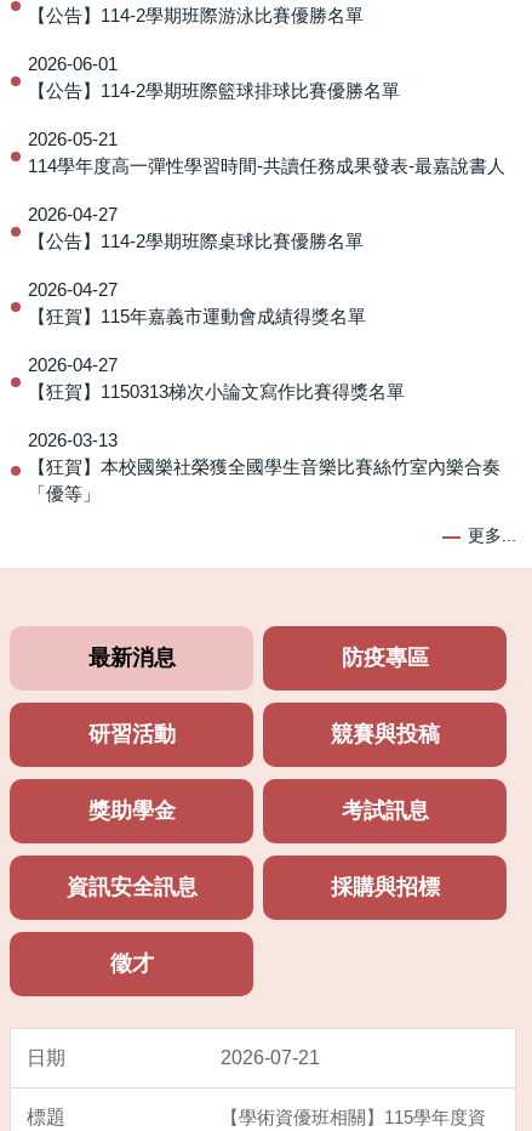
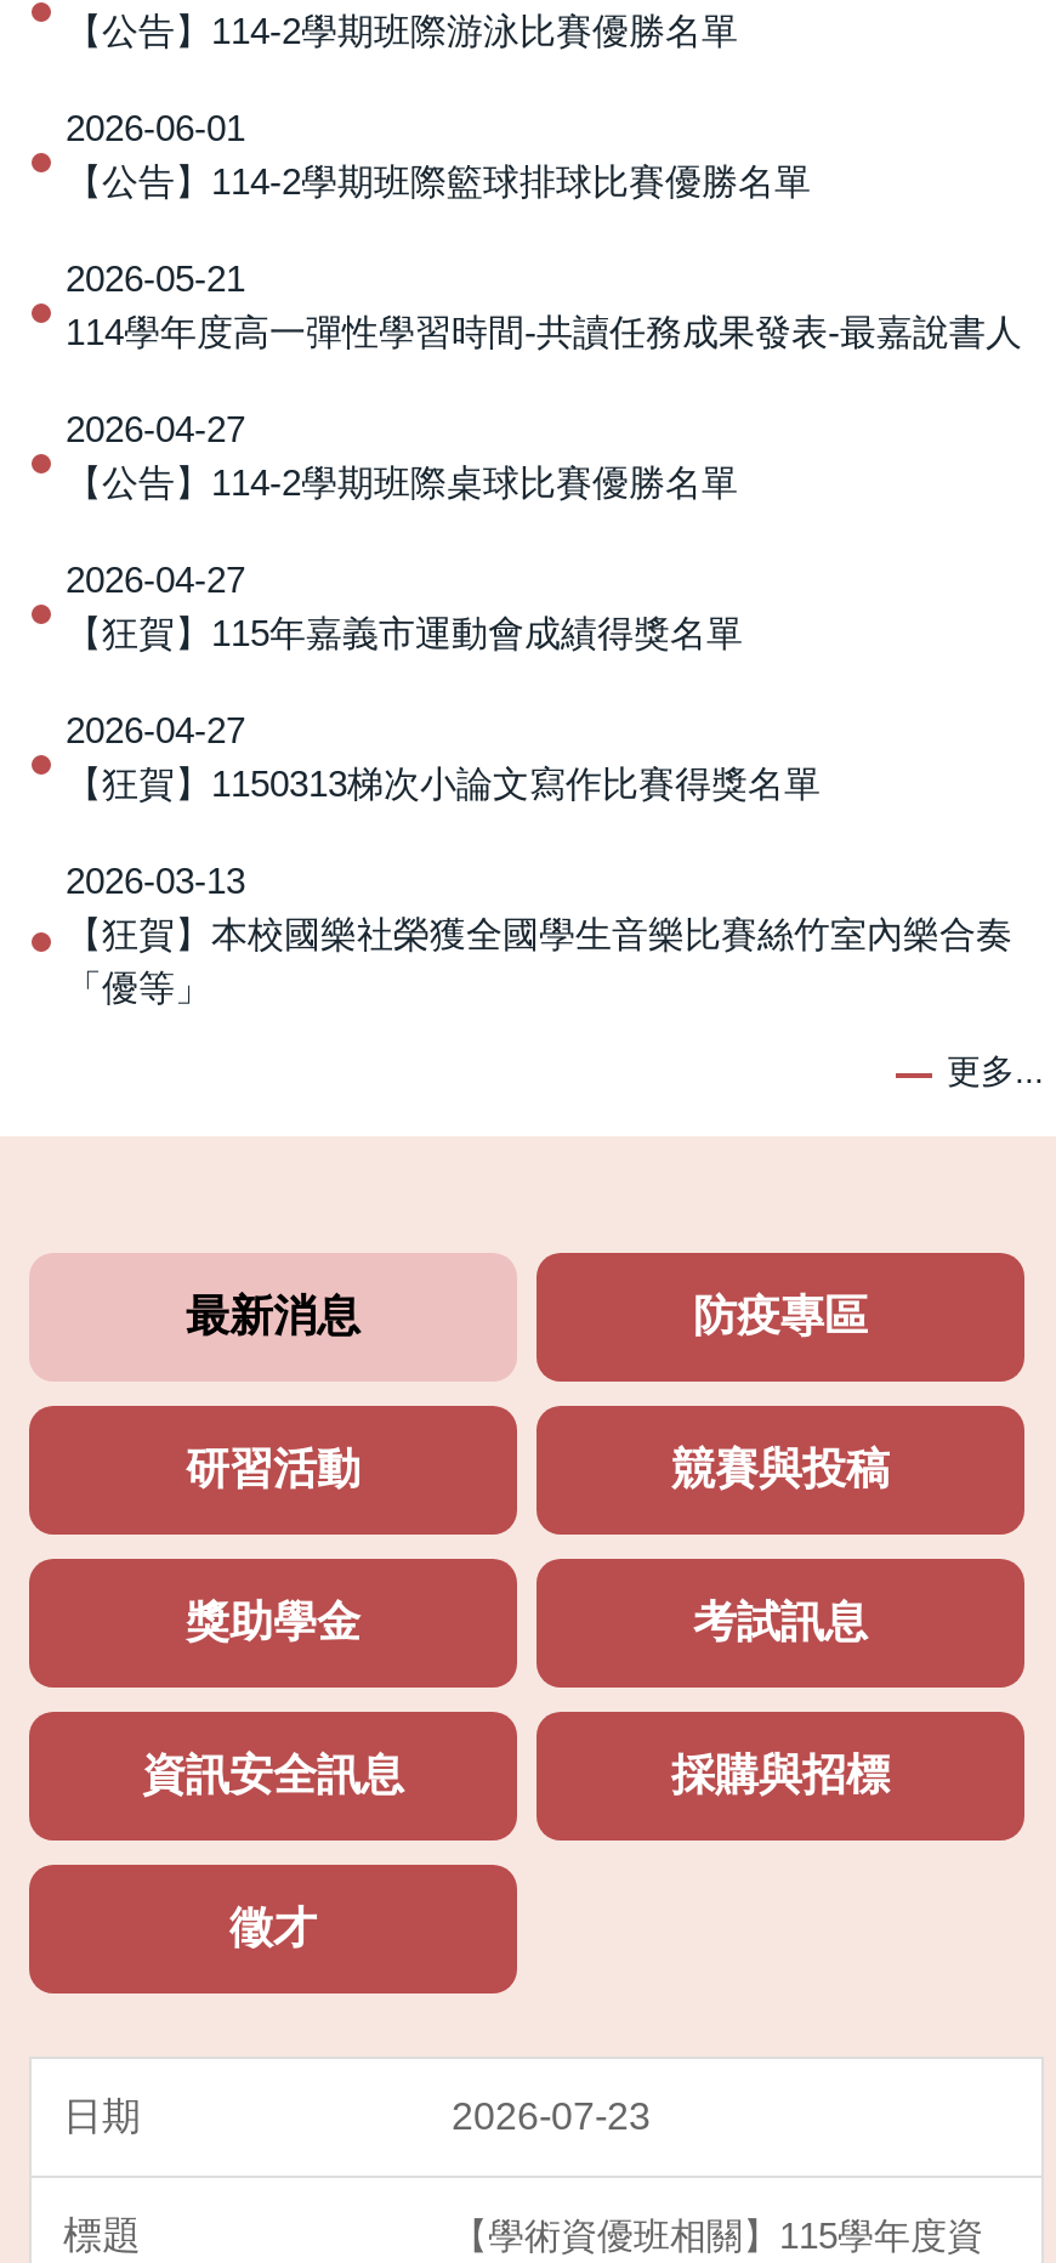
[221,1047,320,1067] 2026-07-21 -> [452,2094,651,2136] 2026-07-23

